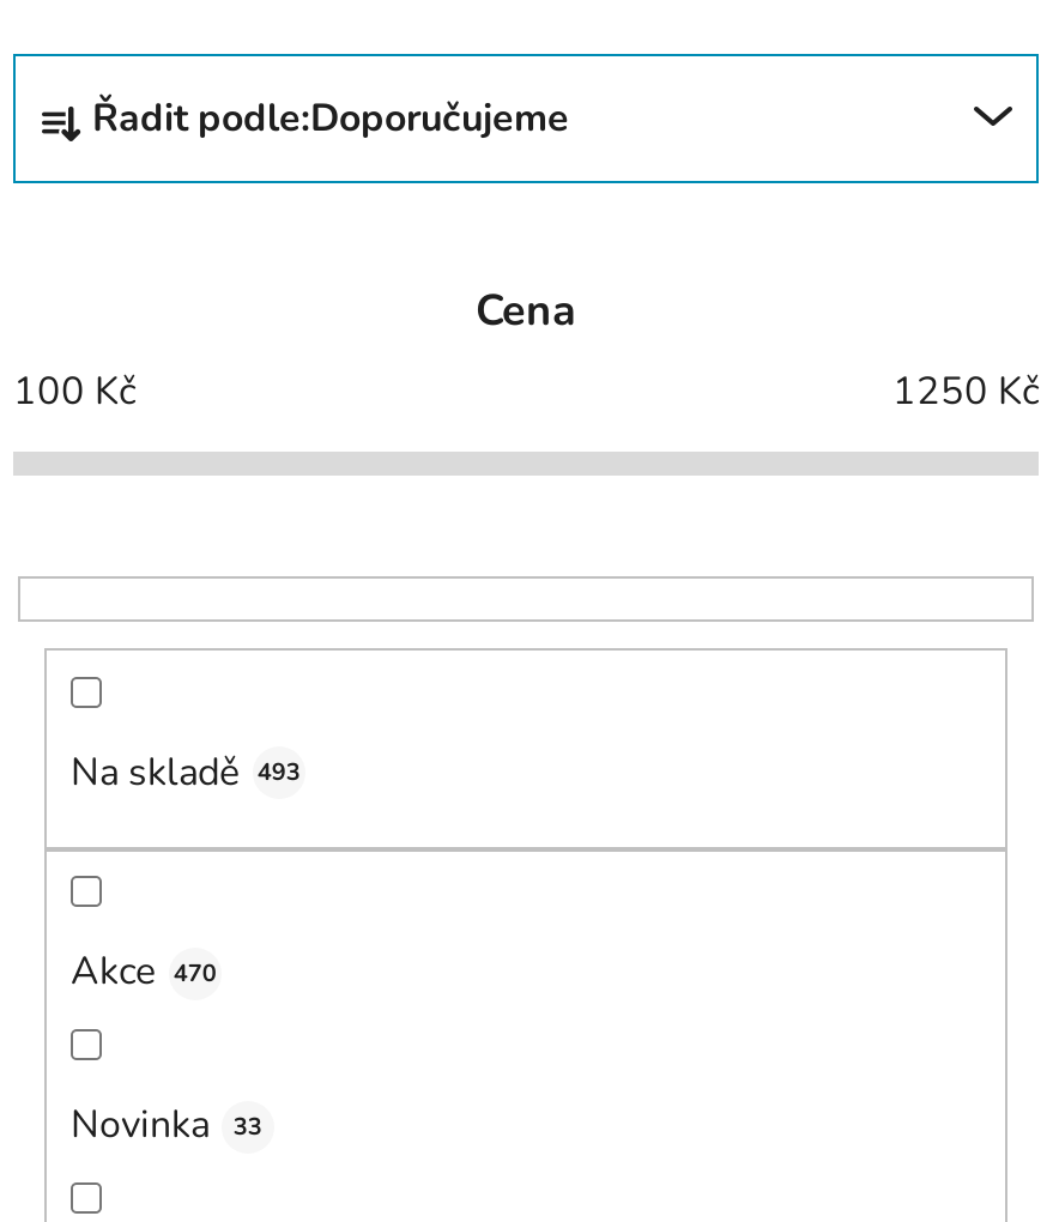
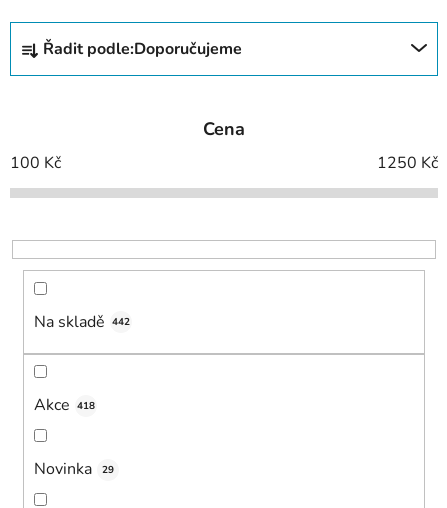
[71,746,300,798] Na skladě 493 -> [34,311,130,333] Na skladě 442
[71,946,216,999] Akce 470 -> [34,394,95,416] Akce 418
[71,1099,262,1152] Novinka 33 -> [34,458,114,480] Novinka 29

